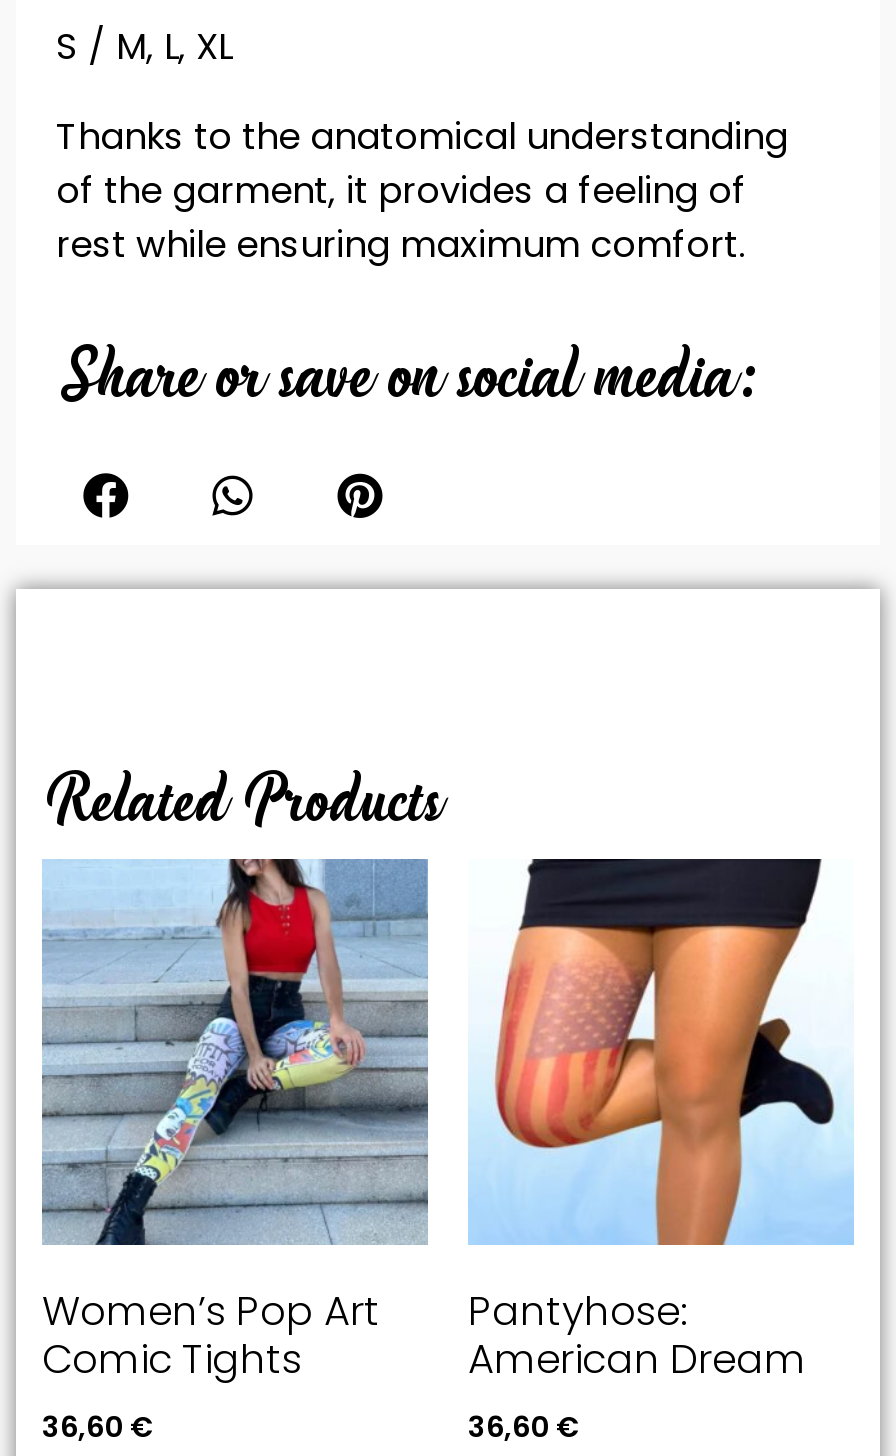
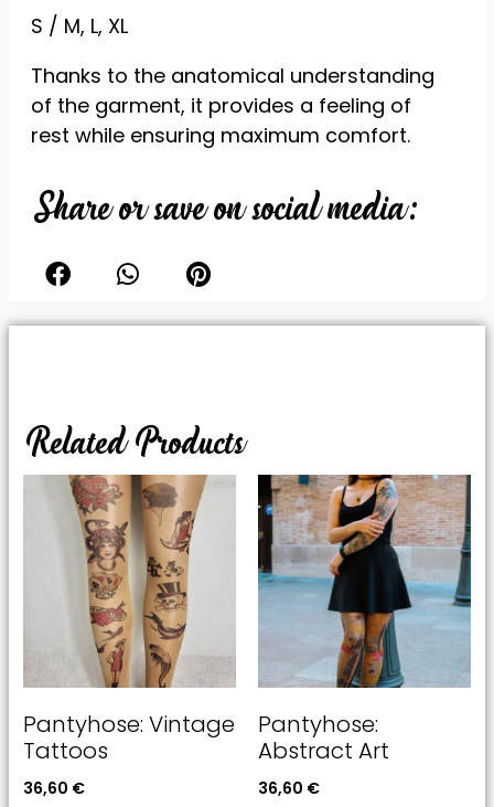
[42,857,428,1387] [image] | Women’s Pop Art | Comic Tights -> [23,474,235,766] [image] | Pantyhose: Vintage | Tattoos
[468,857,854,1247] [image] -> [257,474,472,689] [image]
[468,1331,806,1387] American Dream -> [258,735,389,766] Abstract Art

